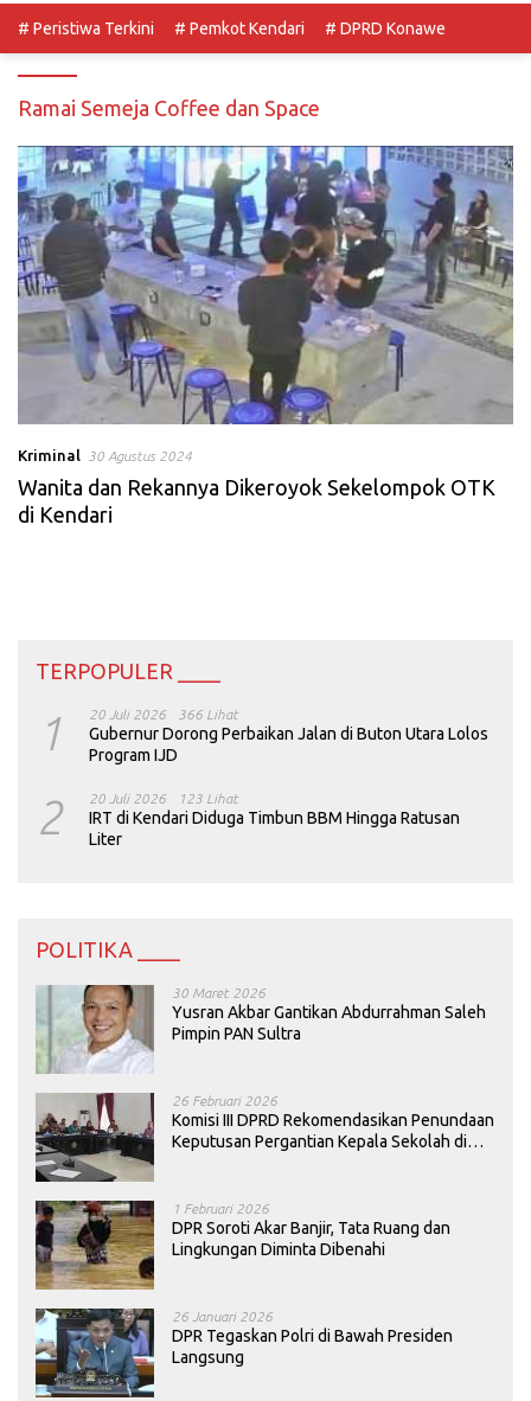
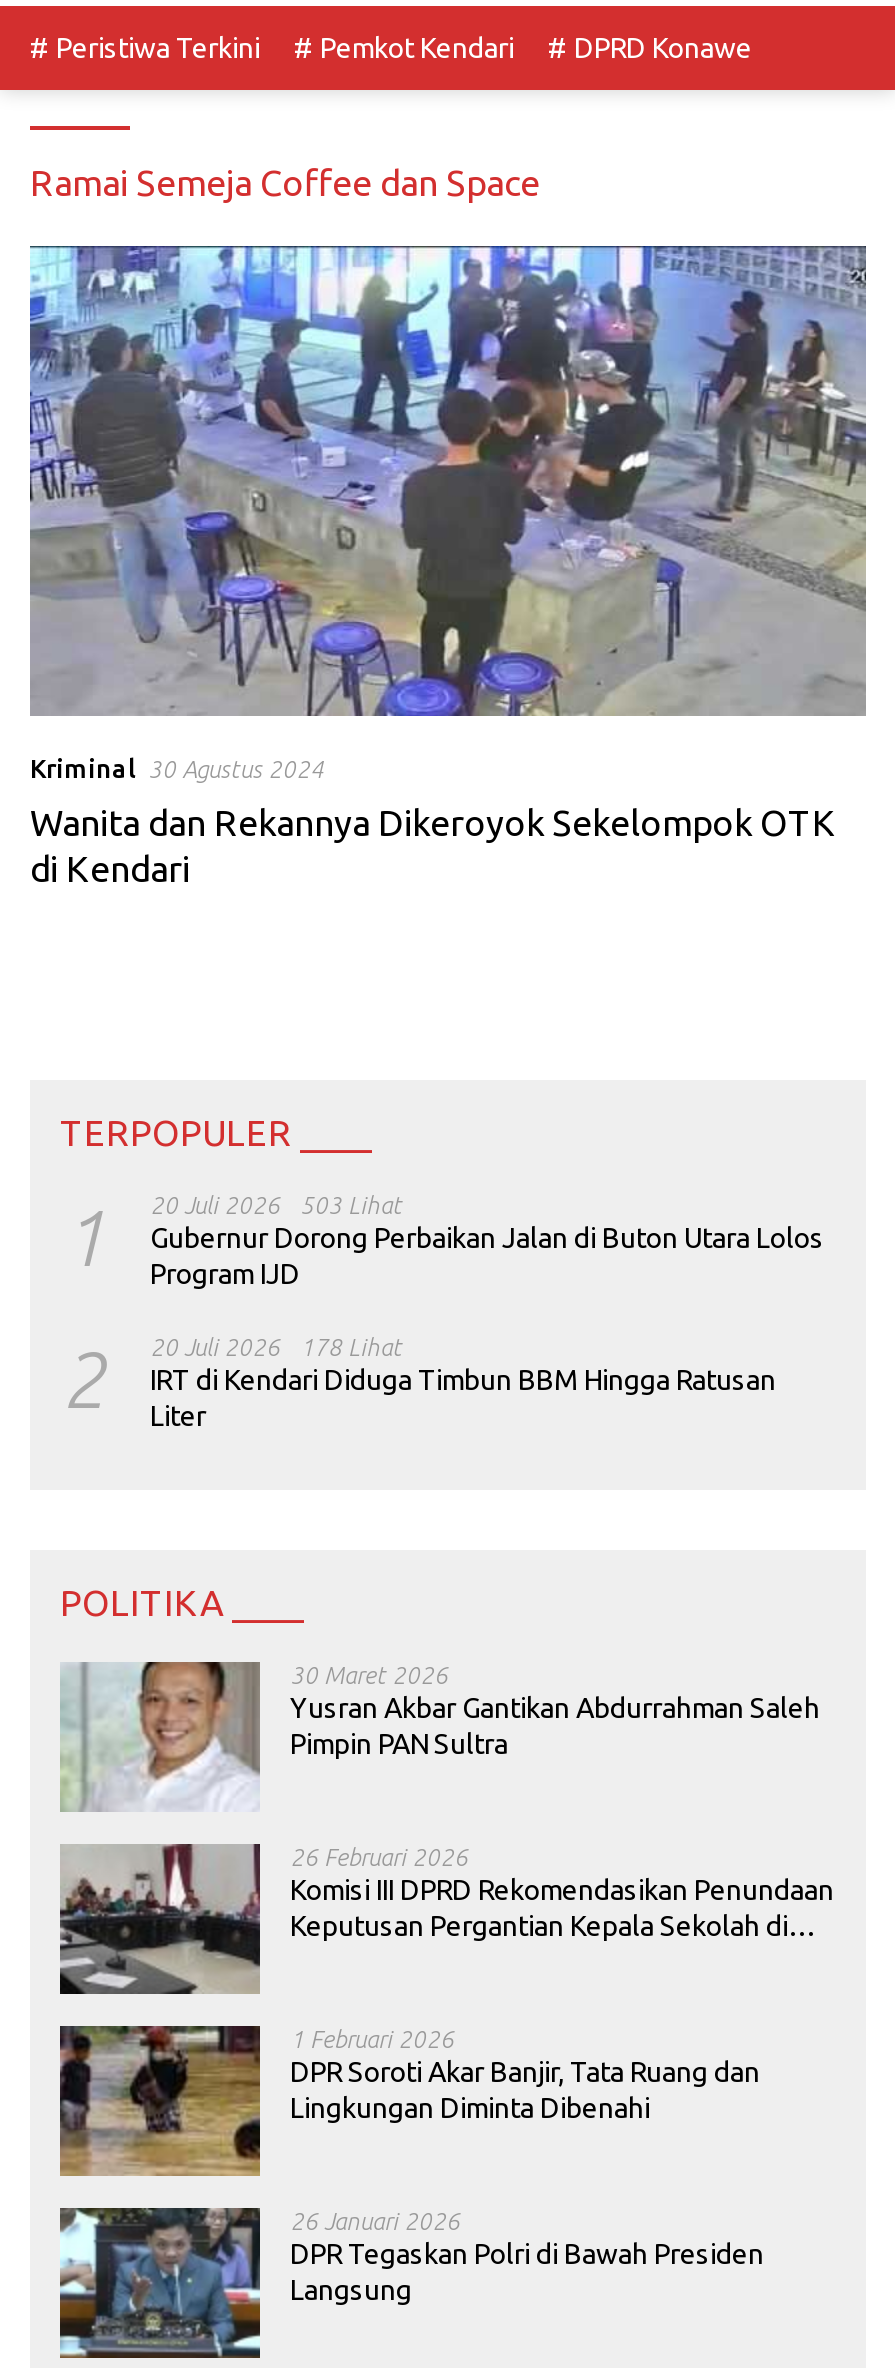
[36,707,488,765] 1 20 Juli 2026 Gubernur Dorong Perbaikan Jalan di Buton Utara Lolos Program IJD 366 Lihat -> [60,1192,824,1290] 1 20 Juli 2026 Gubernur Dorong Perbaikan Jalan di Buton Utara Lolos Program IJD 503 Lihat
[36,791,460,849] 2 20 Juli 2026 IRT di Kendari Diduga Timbun BBM Hingga Ratusan Liter 123 Lihat -> [60,1334,776,1432] 2 20 Juli 2026 IRT di Kendari Diduga Timbun BBM Hingga Ratusan Liter 178 Lihat

